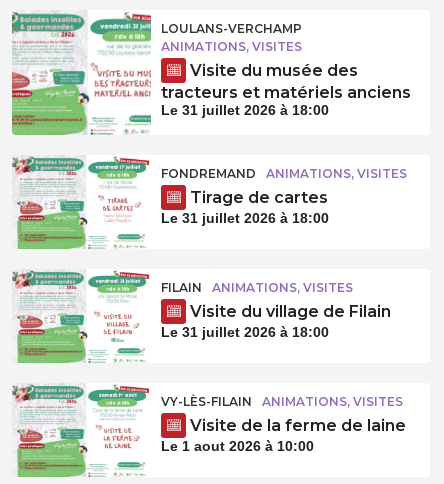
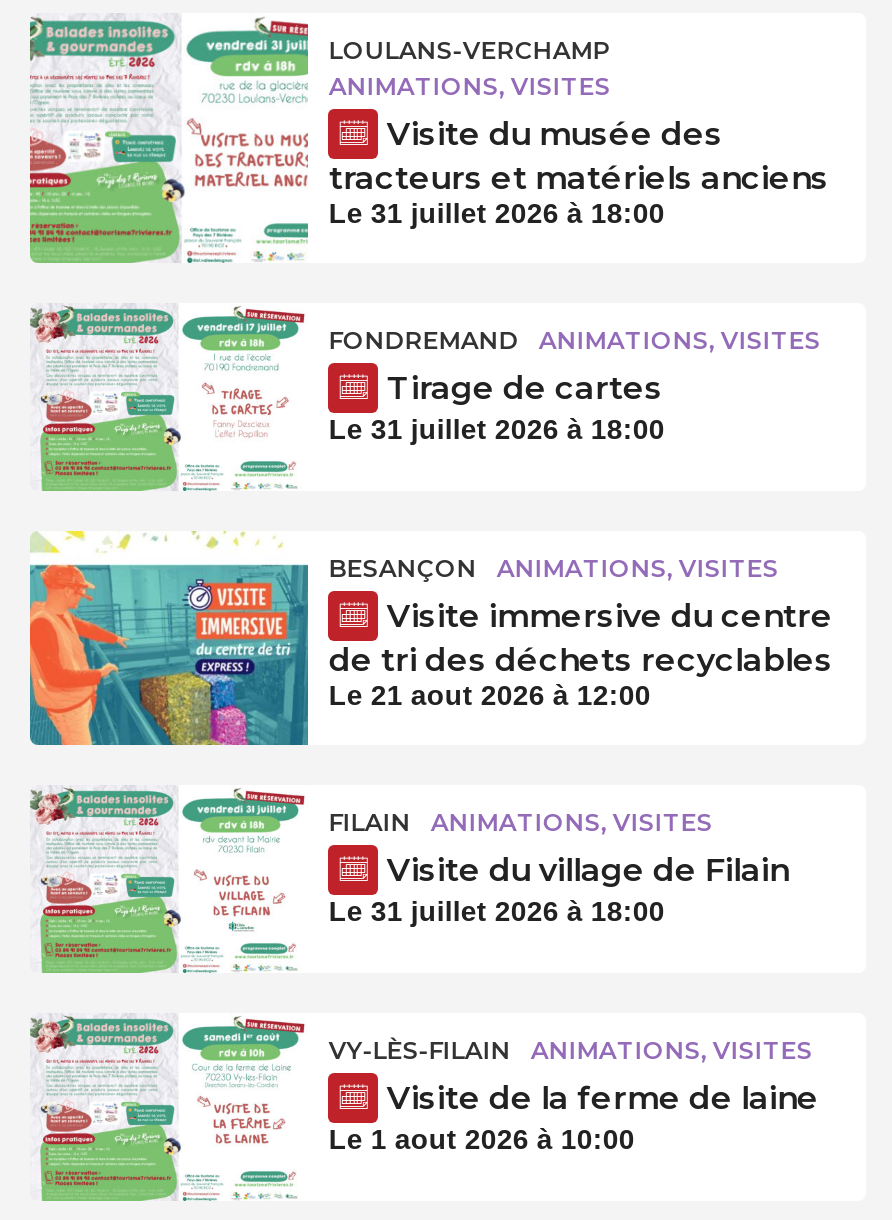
none -> [28,529,833,747] [image] | BESANÇON | ANIMATIONS, VISITES | Visite immersive du centre | de tri des déchets recyclables | Le 21 aout 2026 à 12:00

